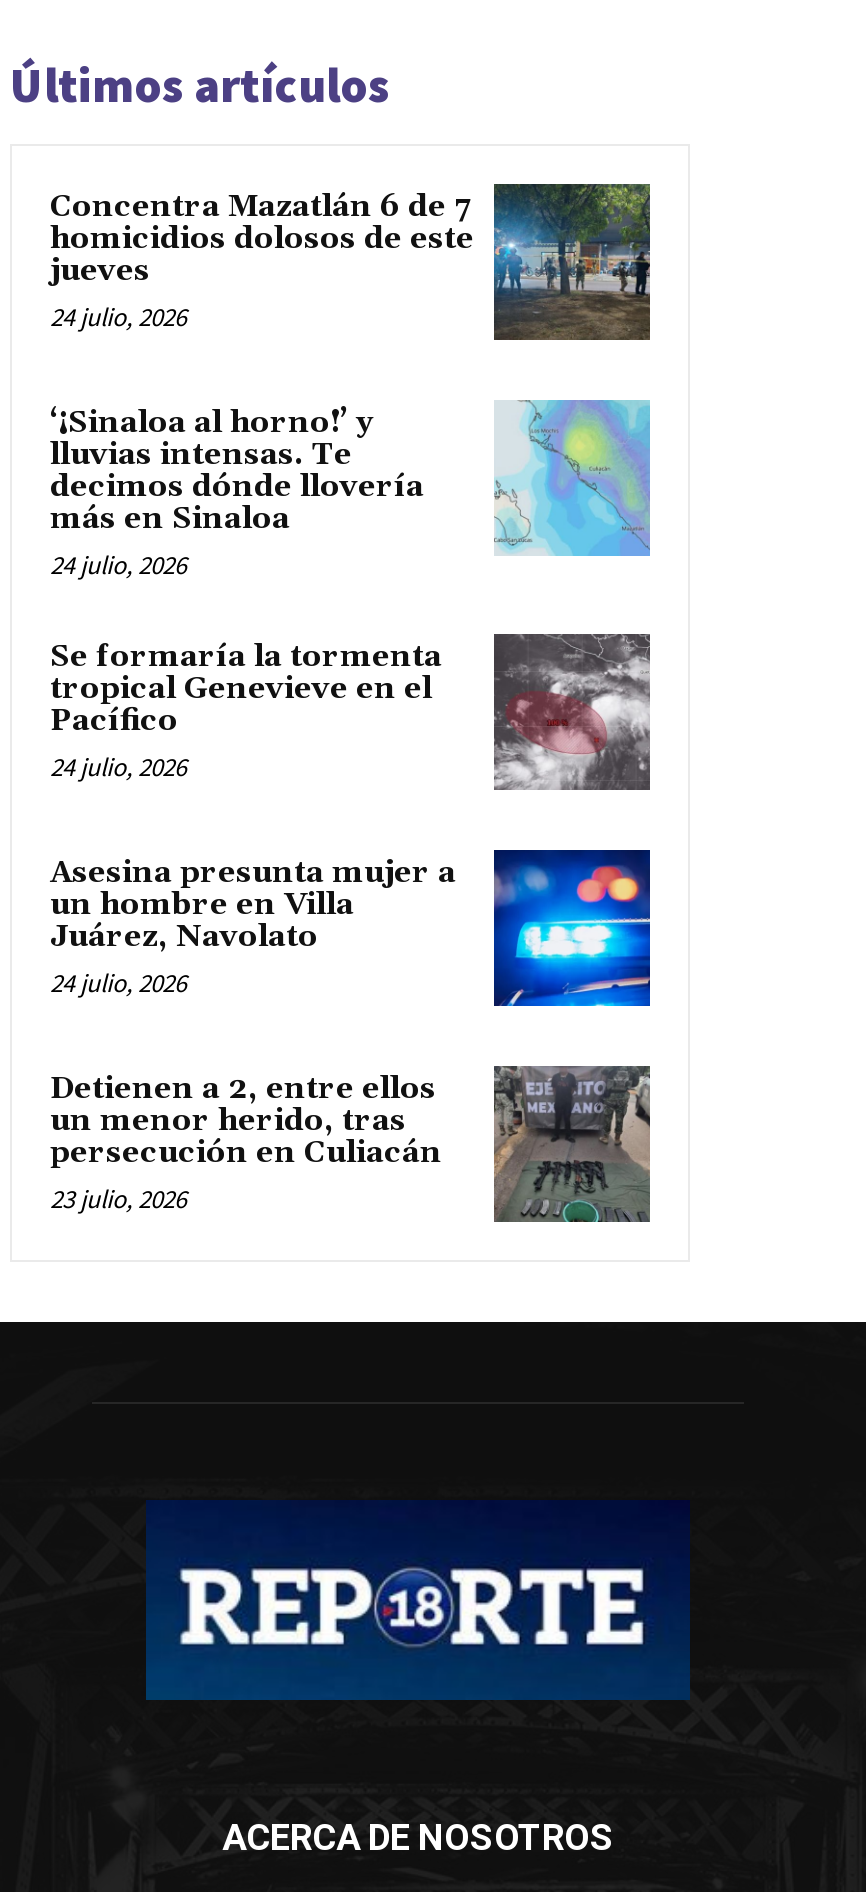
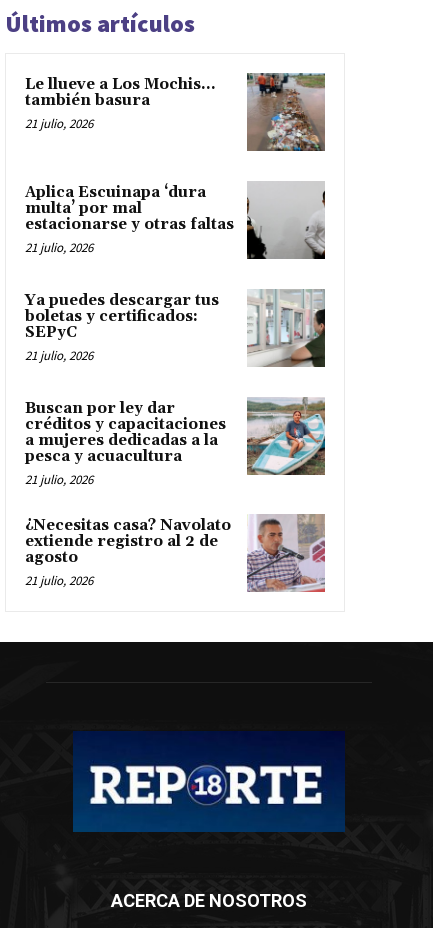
[50,182,650,340] [image] | Concentra Mazatlán 6 de 7 | homicidios dolosos de este | jueves | 24 julio, 2026 -> [25,73,325,151] [image] | Le llueve a Los Mochis… | también basura | 21 julio, 2026
[50,400,652,581] [image] | ‘¡Sinaloa al horno!’ y | lluvias intensas. Te | decimos dónde llovería | más en Sinaloa | 24 julio, 2026 -> [25,182,326,260] [image] | Aplica Escuinapa ‘dura | multa’ por mal | estacionarse y otras faltas | 21 julio, 2026
[50,616,652,792] [image] | Se formaría la tormenta | tropical Genevieve en el | Pacífico | 24 julio, 2026 -> [25,289,326,377] [image] | Ya puedes descargar tus | boletas y certificados: | SEPyC | 21 julio, 2026
[50,832,652,1008] [image] | Asesina presunta mujer a | un hombre en Villa | Juárez, Navolato | 24 julio, 2026 -> [25,396,326,488] [image] | Buscan por ley dar | créditos y capacitaciones | a mujeres dedicadas a la | pesca y acuacultura | 21 julio, 2026
[50,1064,652,1224] [image] | Detienen a 2, entre ellos | un menor herido, tras | persecución en Culiacán | 23 julio, 2026 -> [25,514,325,593] [image] | ¿Necesitas casa? Navolato | extiende registro al 2 de | agosto | 21 julio, 2026

